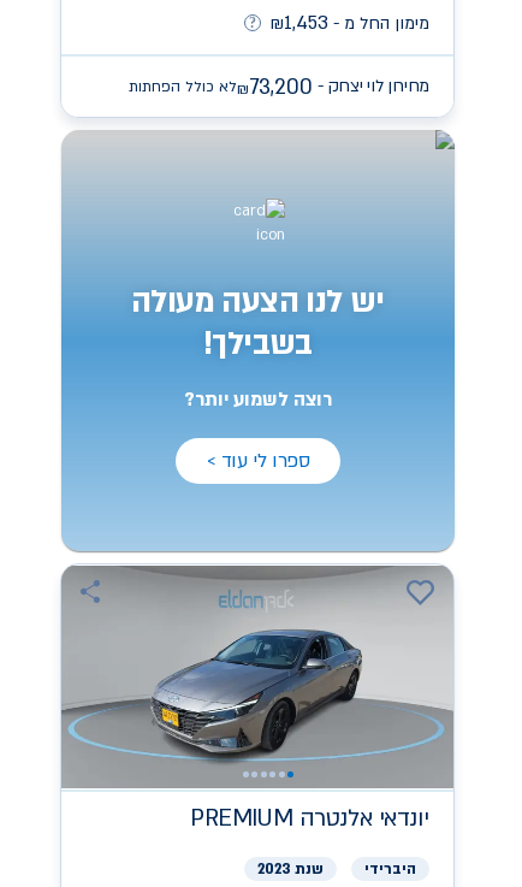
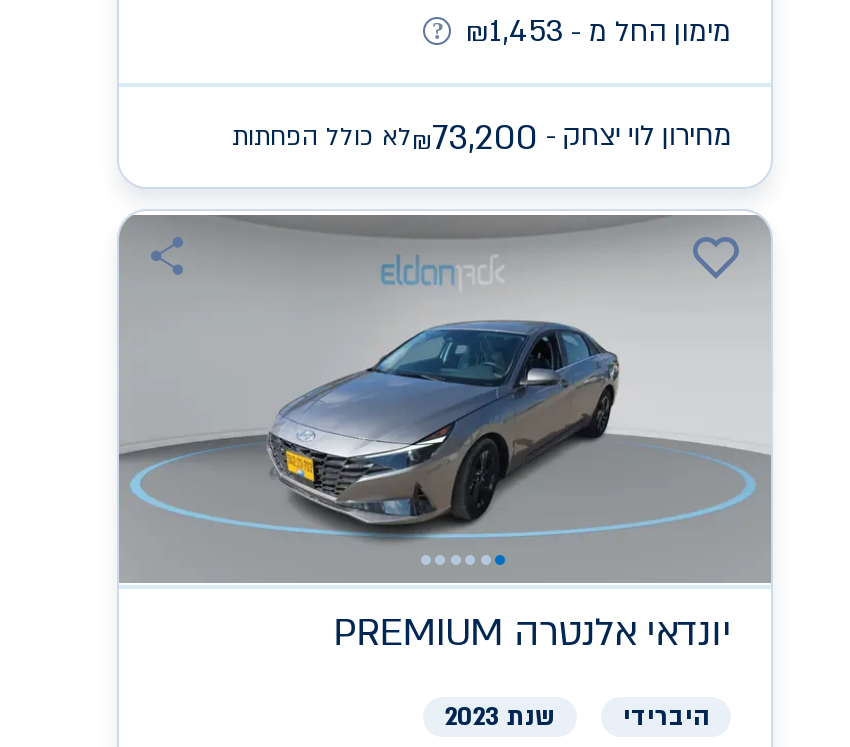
[60,130,456,552] [image] | יש לנו הצעה מעולה | בשבילך! | רוצה לשמוע יותר? | ספרו לי עוד > -> none

